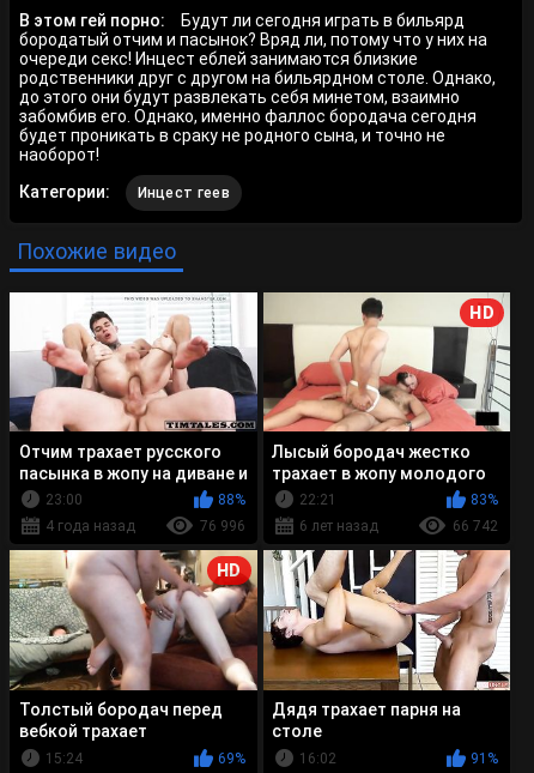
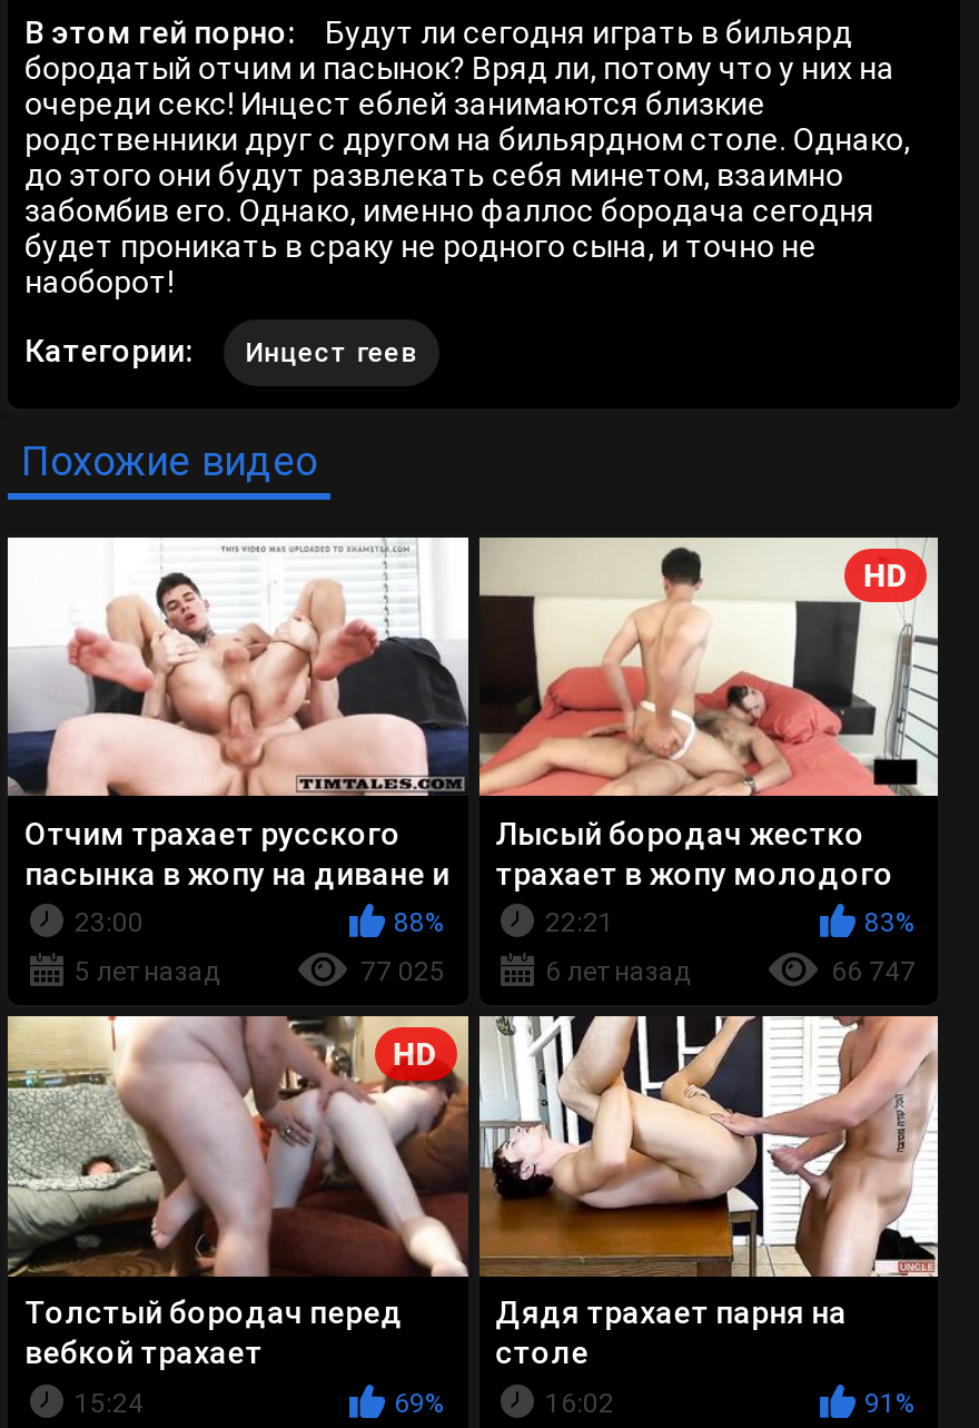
[45,518,135,535] 4 года назад -> [75,957,221,988] 5 лет назад
[199,518,245,535] 76 996 -> [360,957,445,988] 77 025
[453,518,498,535] 66 742 -> [831,957,916,988] 66 747

